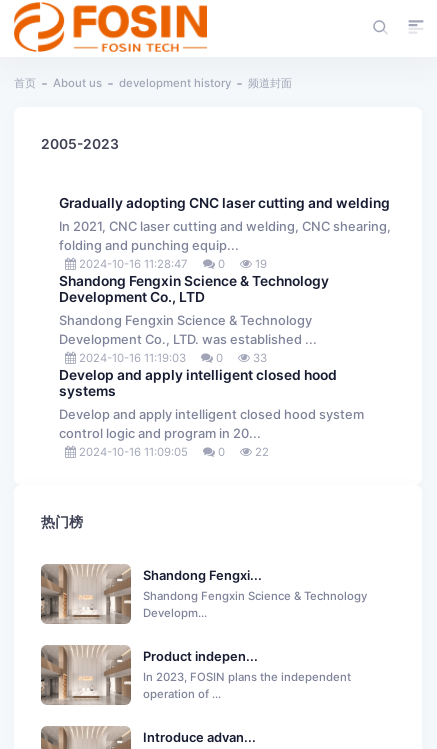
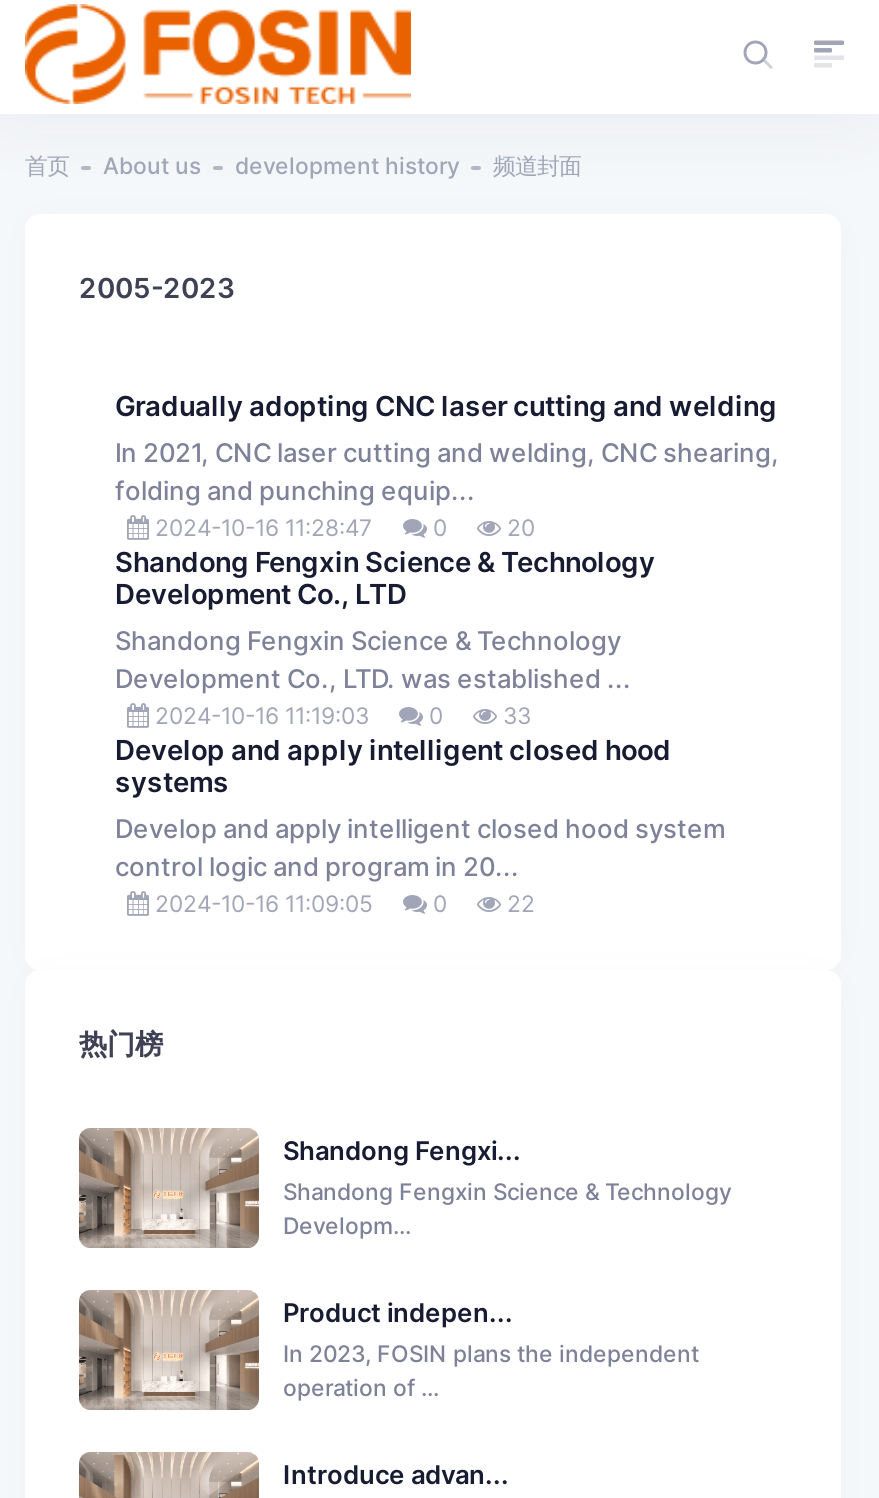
[76,257,267,271] 2024-10-16 11:28:47 0 19 -> [149,514,535,542] 2024-10-16 11:28:47 0 20

